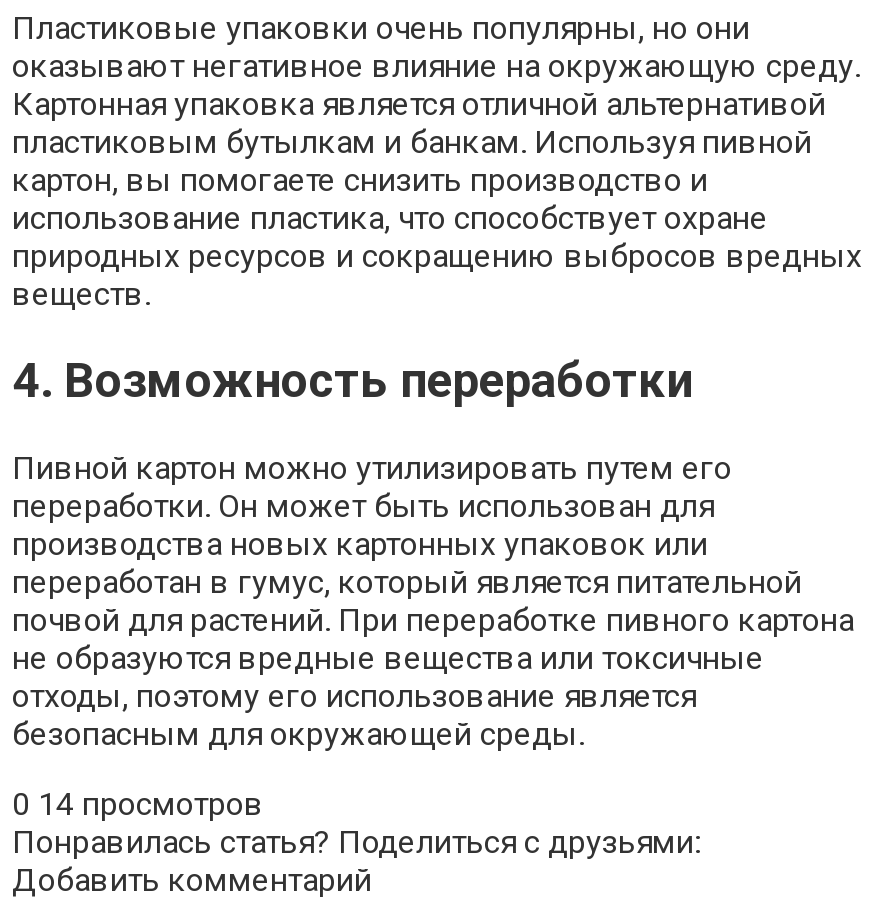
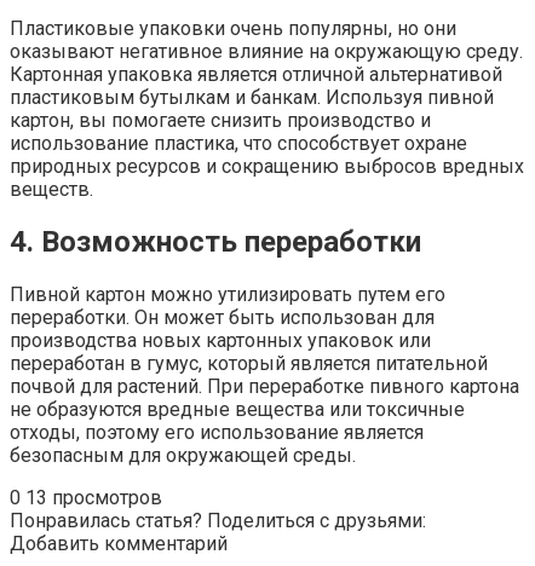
[12,785,264,823] 0 14 просмотров -> [10,486,162,509] 0 13 просмотров

